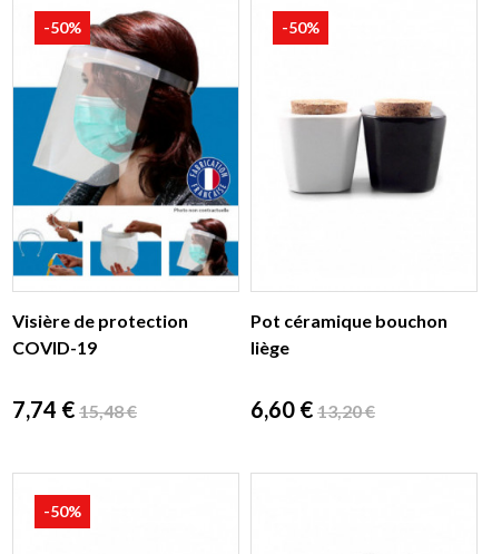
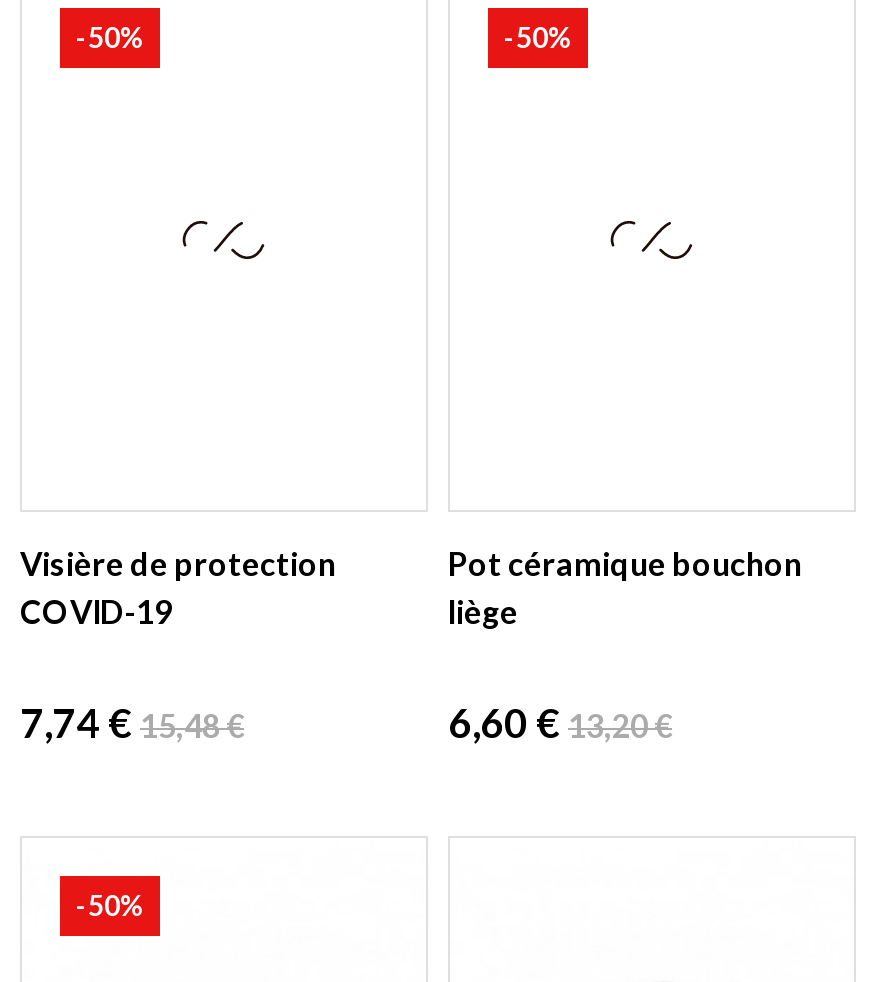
[12,10,239,278] [image] -> none
[289,98,447,198] [image] -> none

